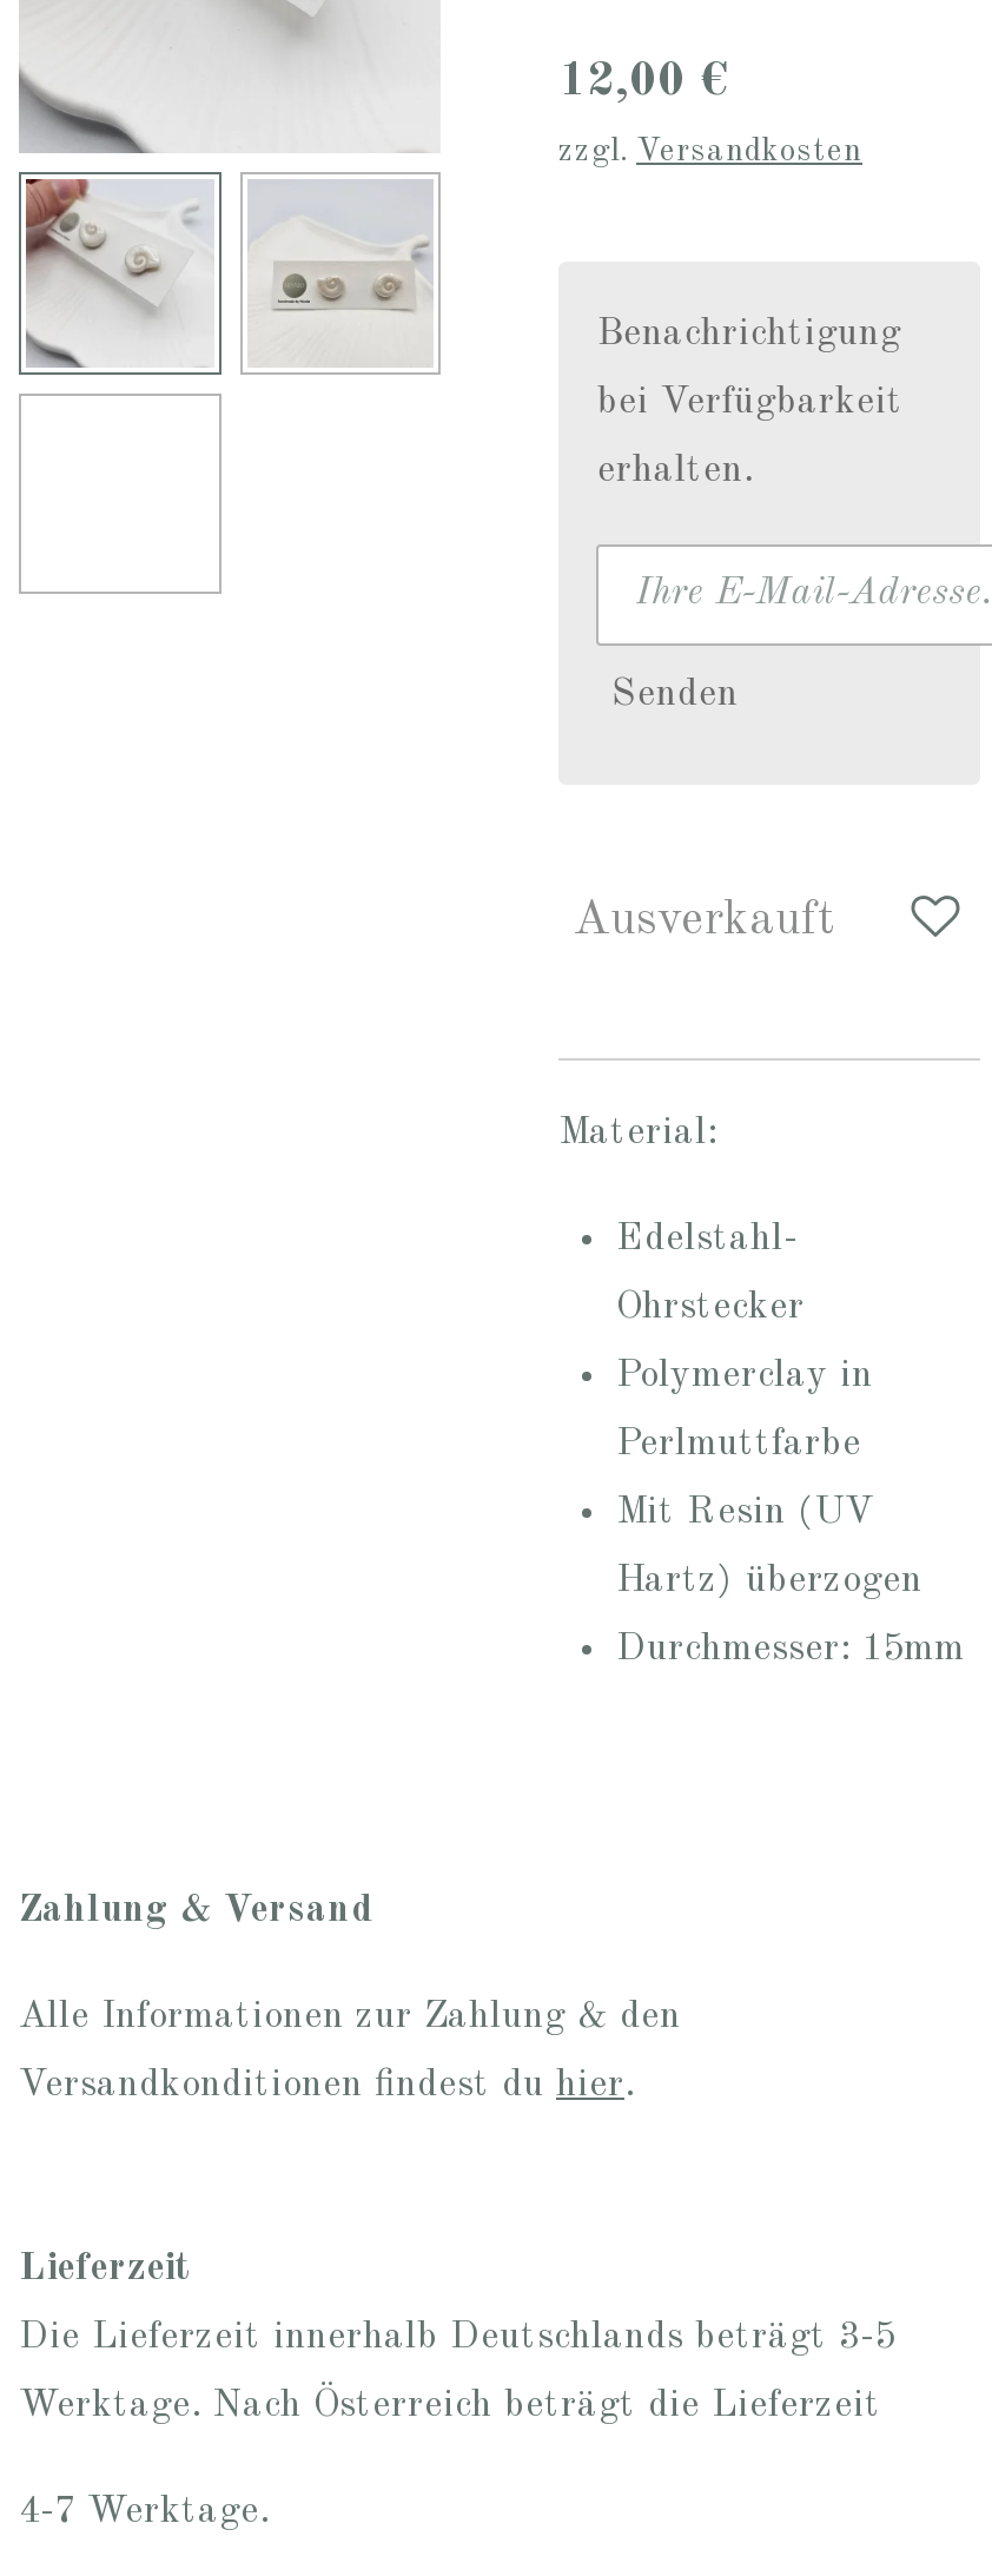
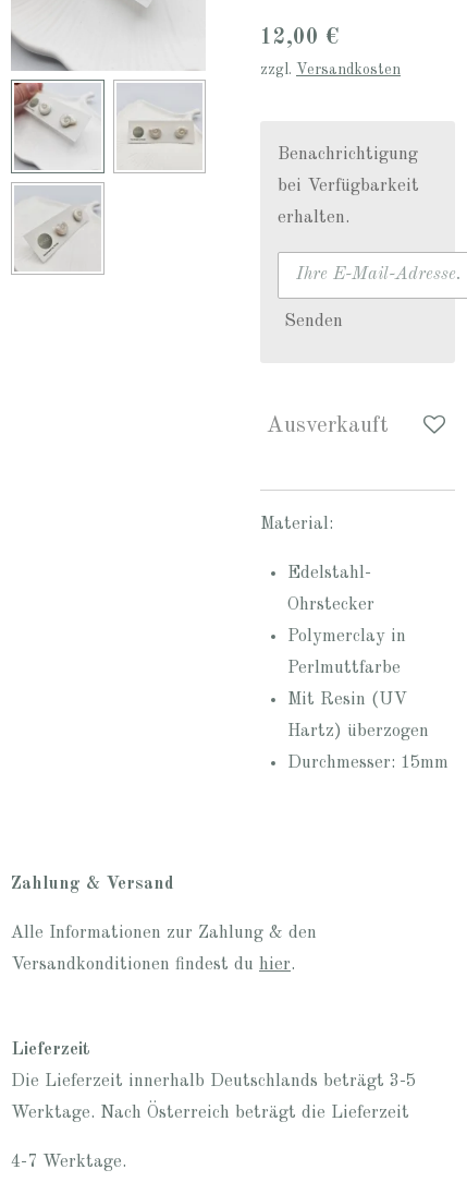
none -> [13,185,101,272] [image]

